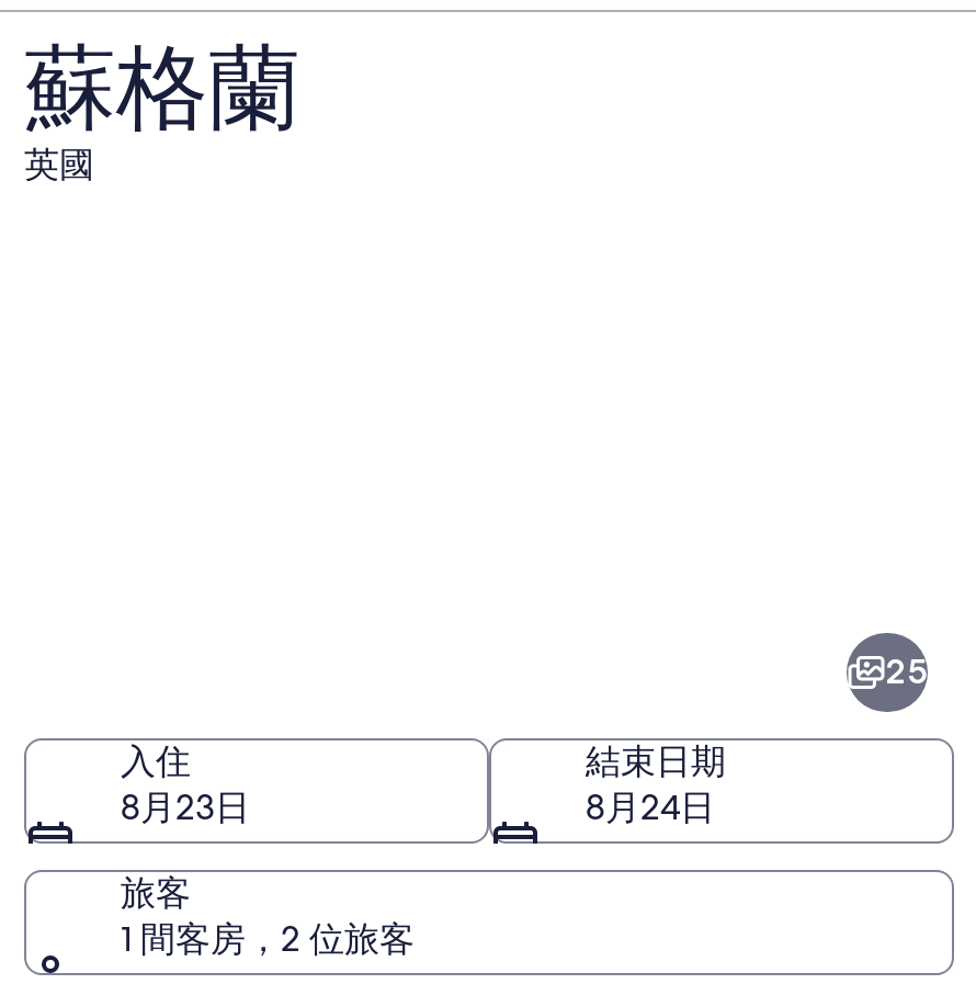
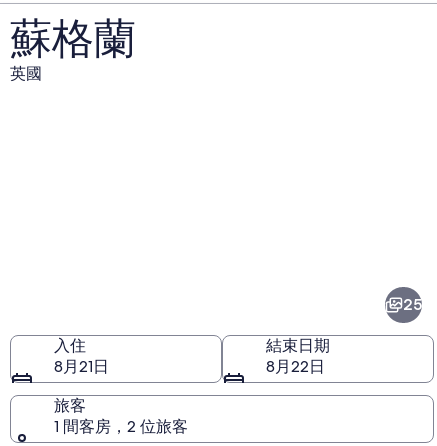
[121,783,250,829] 8月23日 -> [54,355,109,376] 8月21日
[586,783,715,829] 8月24日 -> [266,355,325,376] 8月22日

